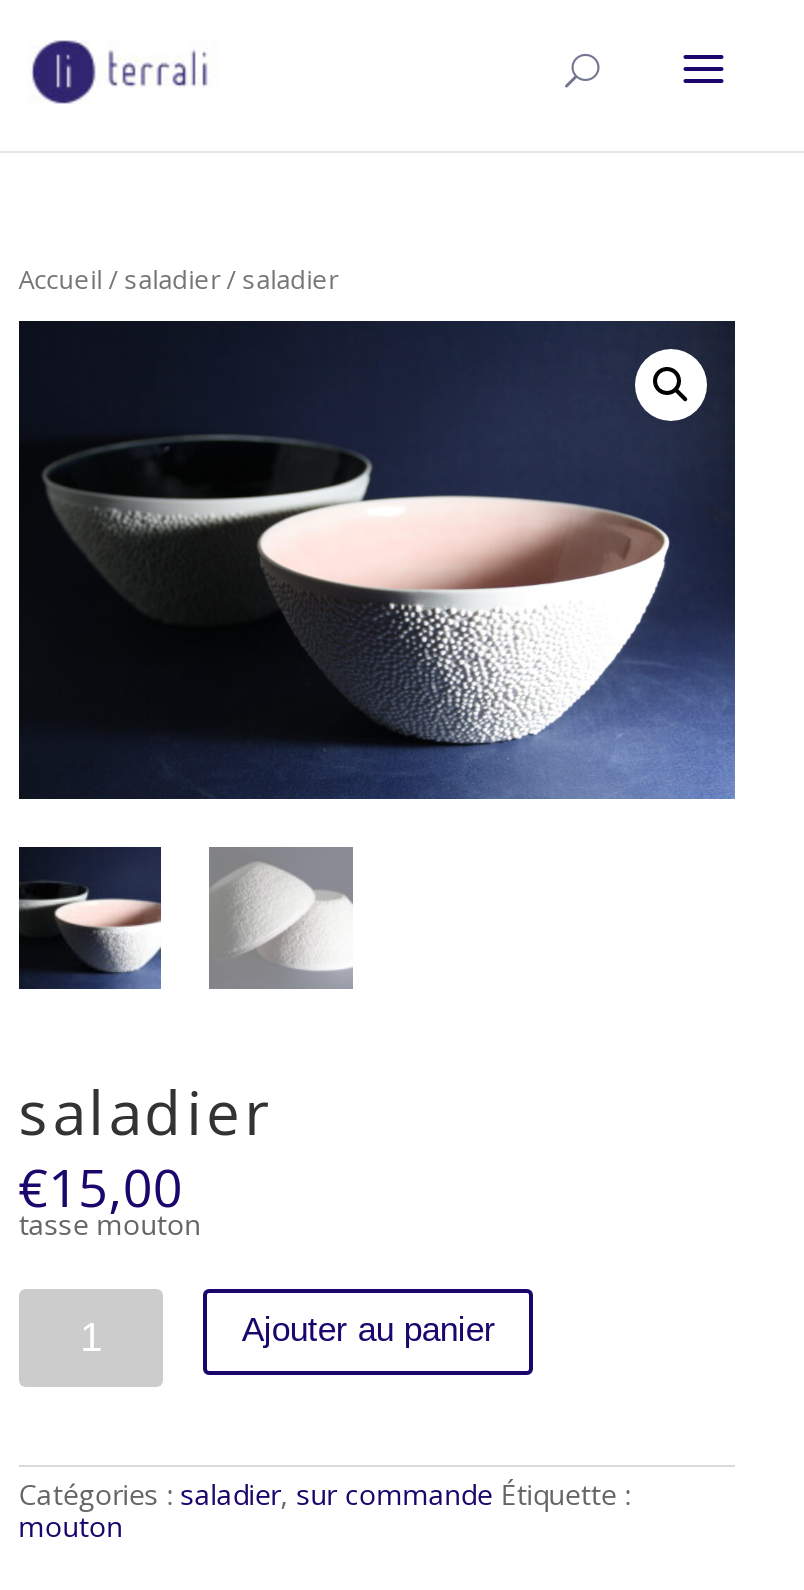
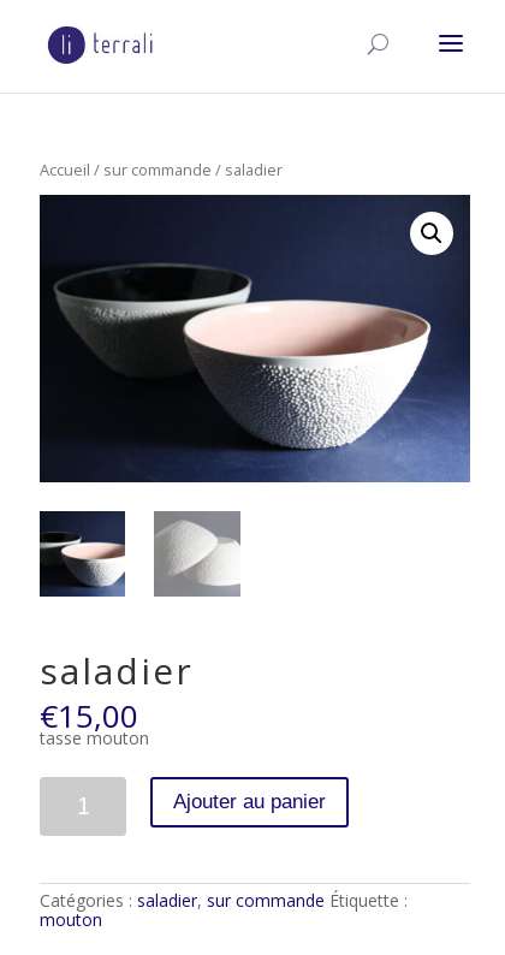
[19,261,339,297] Accueil / saladier/ saladier -> [39,159,282,180] Accueil / sur commande/ saladier

